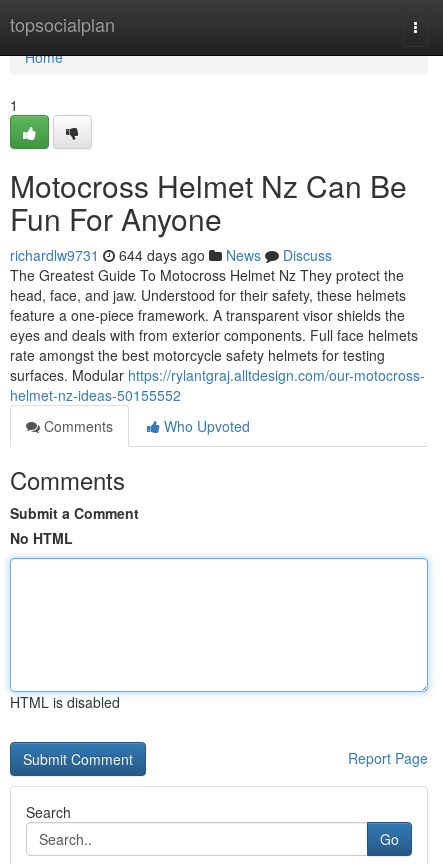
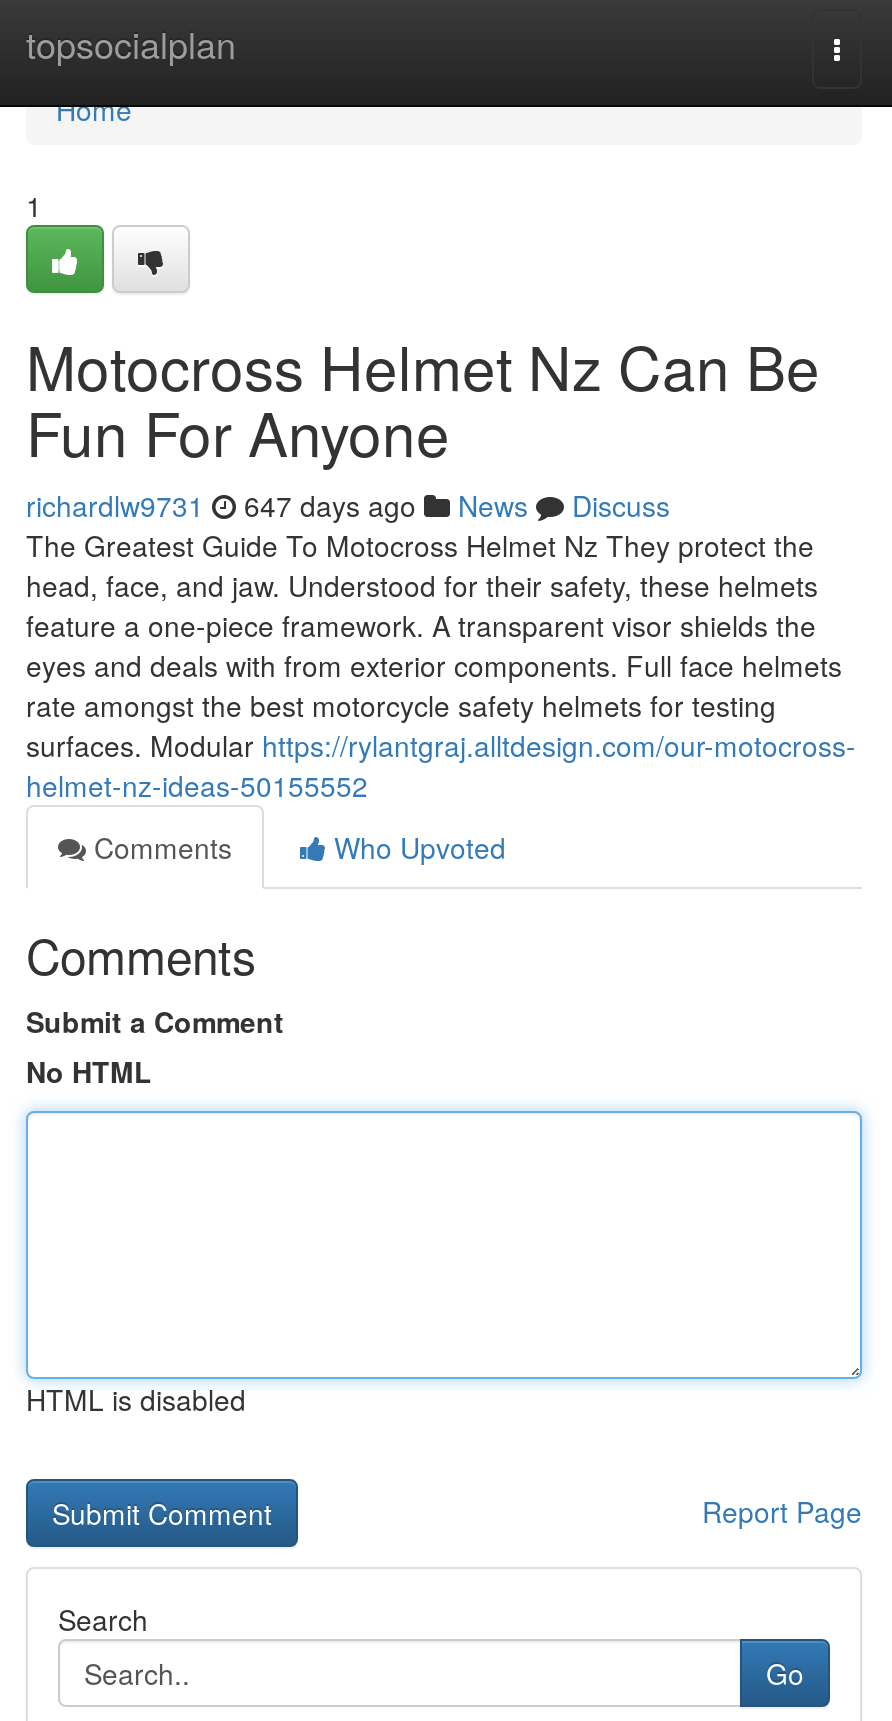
[10,245,332,265] richardlw9731 644 days ago News Discuss -> [26,485,670,525] richardlw9731 647 days ago News Discuss

